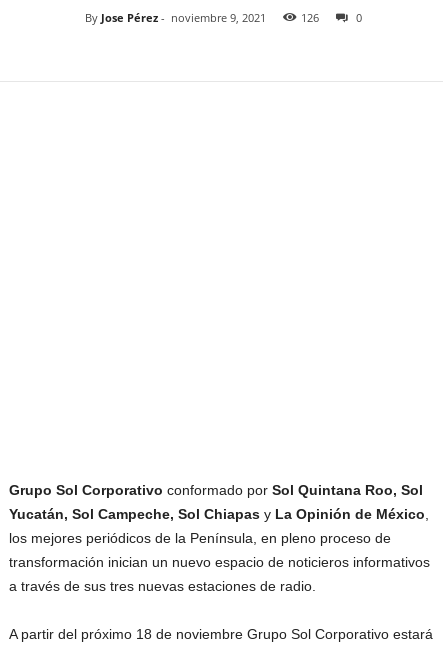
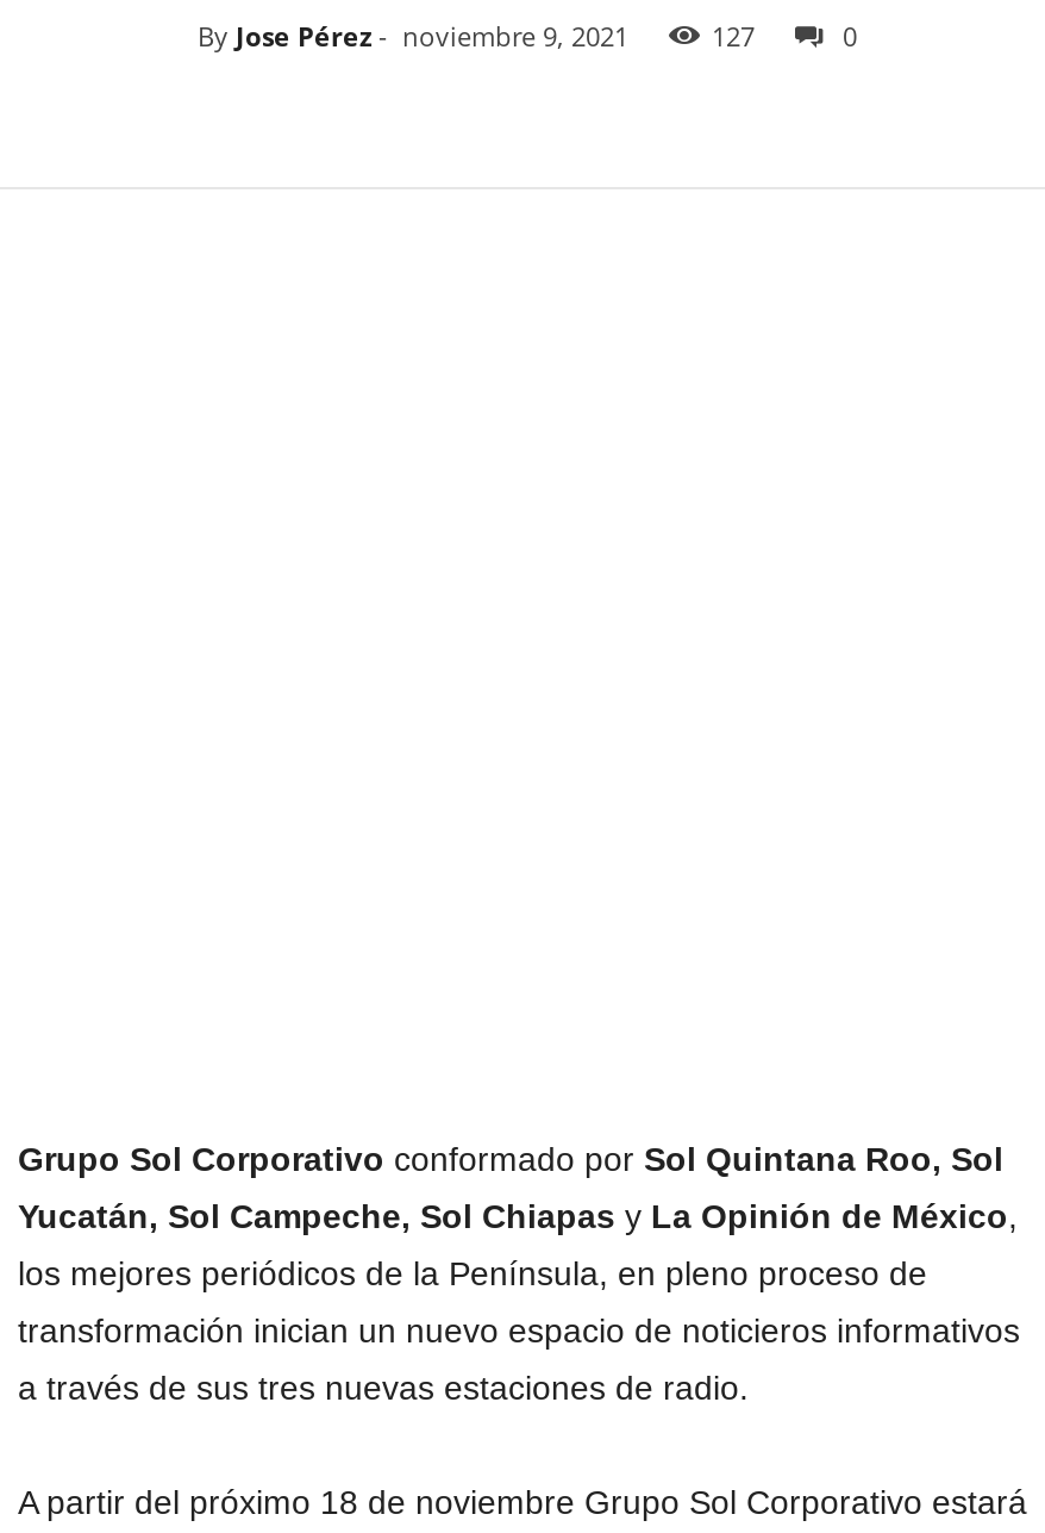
[300,10,318,25] 126 -> [712,18,755,54] 127

